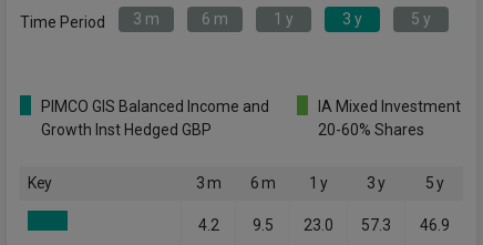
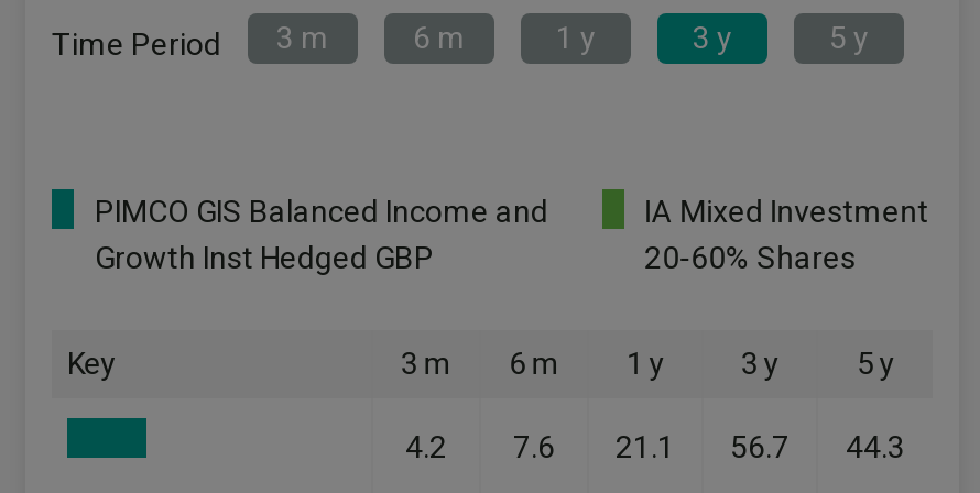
[252,216,273,234] 9.5 -> [513,429,555,464] 7.6
[304,216,333,234] 23.0 -> [616,429,675,464] 21.1
[361,216,391,234] 57.3 -> [730,429,790,464] 56.7
[419,216,449,234] 46.9 -> [846,429,905,464] 44.3

